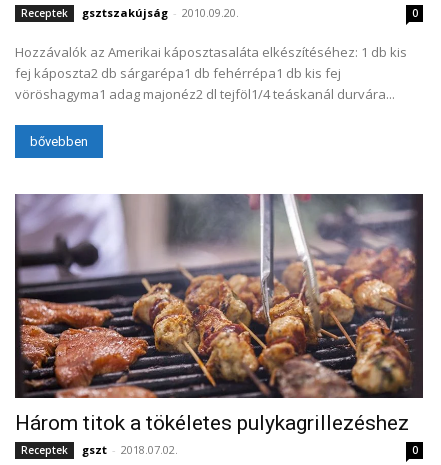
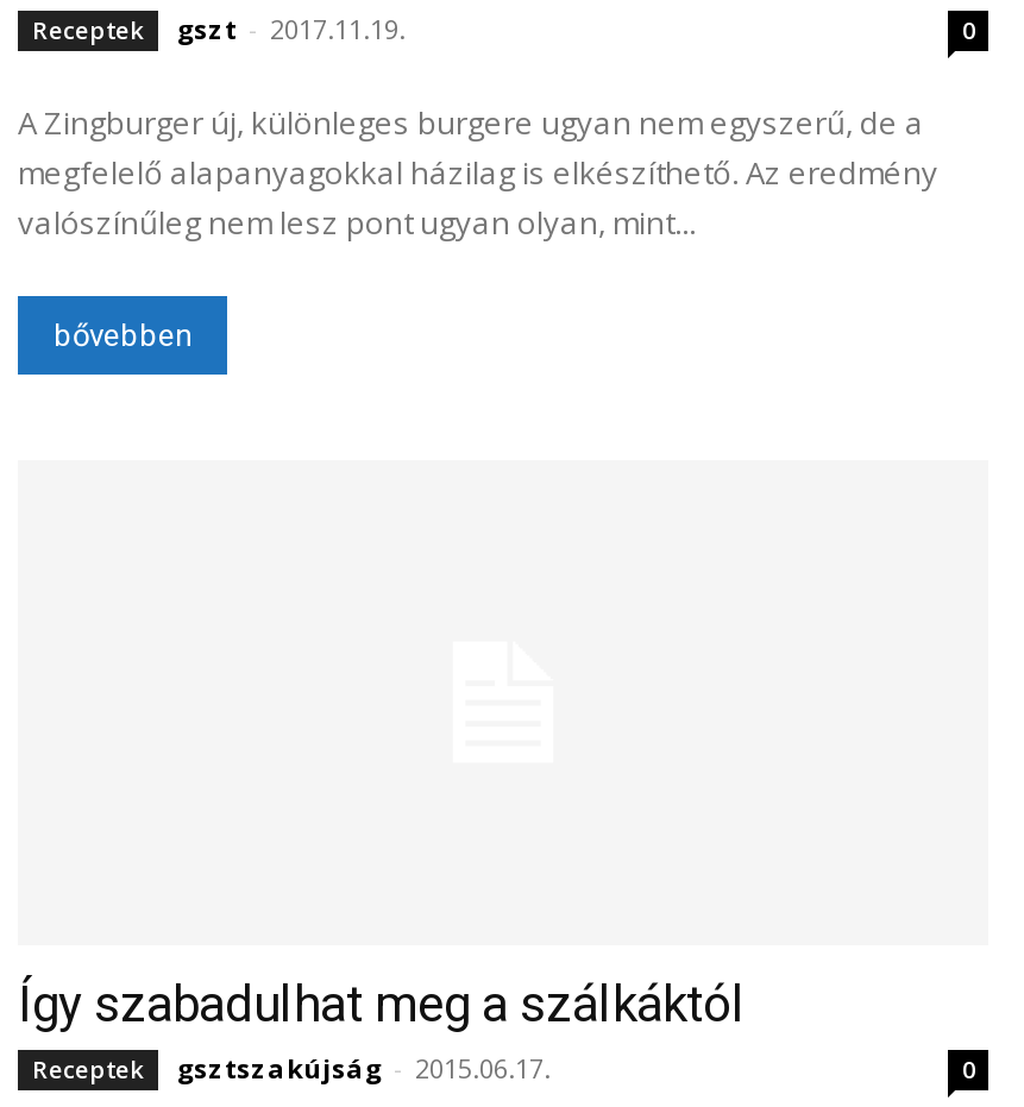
[82,5,239,20] gsztszakújság - 2010.09.20. -> [177,10,406,46] gszt - 2017.11.19.
[15,43,407,103] Hozzávalók az Amerikai káposztasaláta elkészítéséhez: 1 db kis | fej káposzta2 db sárgarépa1 db fehérrépa1 db kis fej | vöröshagyma1 adag majonéz2 dl tejföl1/4 teáskanál durvára... -> [18,101,938,243] A Zingburger új, különleges burgere ugyan nem egyszerű, de a | megfelelő alapanyagokkal házilag is elkészíthető. Az eredmény | valószínűleg nem lesz pont ugyan olyan, mint...
[14,193,424,399] [image] -> none
[15,411,409,435] Három titok a tökéletes pulykagrillezéshez -> [18,976,746,1033] Így szabadulhat meg a szálkáktól
[82,442,178,457] gszt - 2018.07.02. -> [177,1049,551,1085] gsztszakújság - 2015.06.17.

